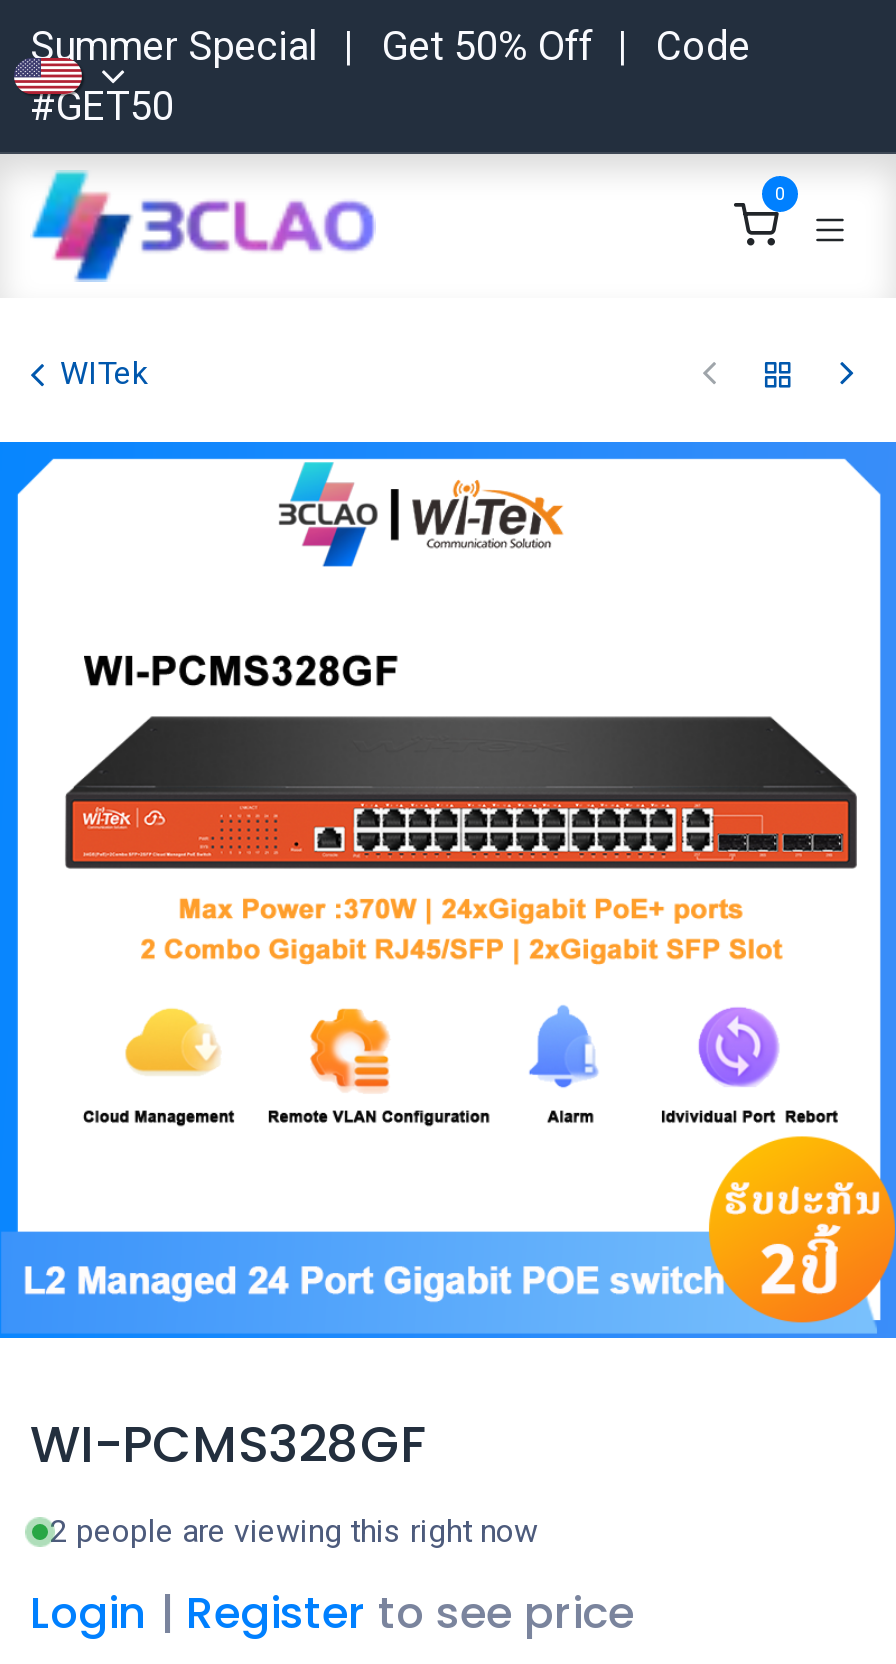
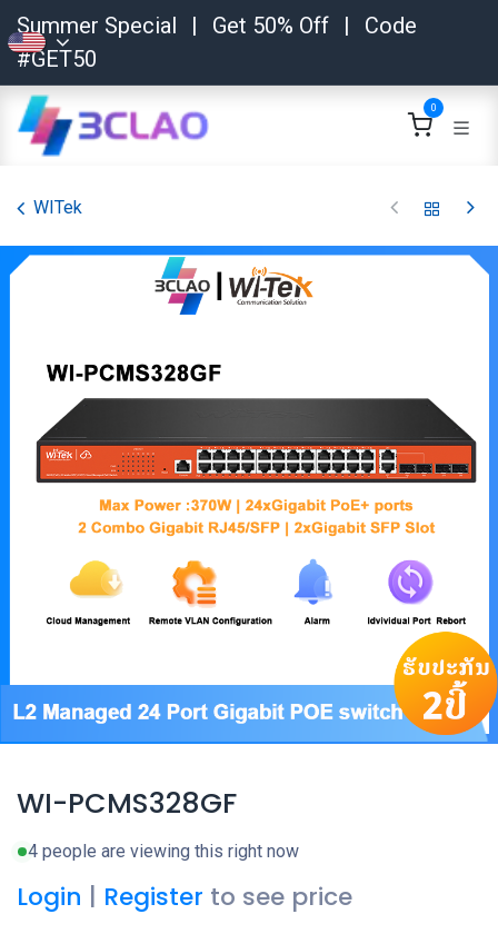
[50,1512,538,1550] 2 people are viewing this right now -> [28,841,299,862] 4 people are viewing this right now

